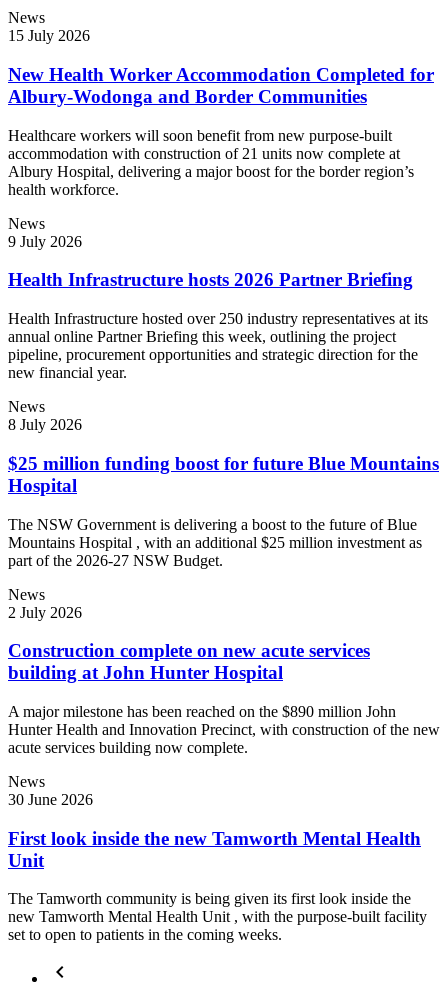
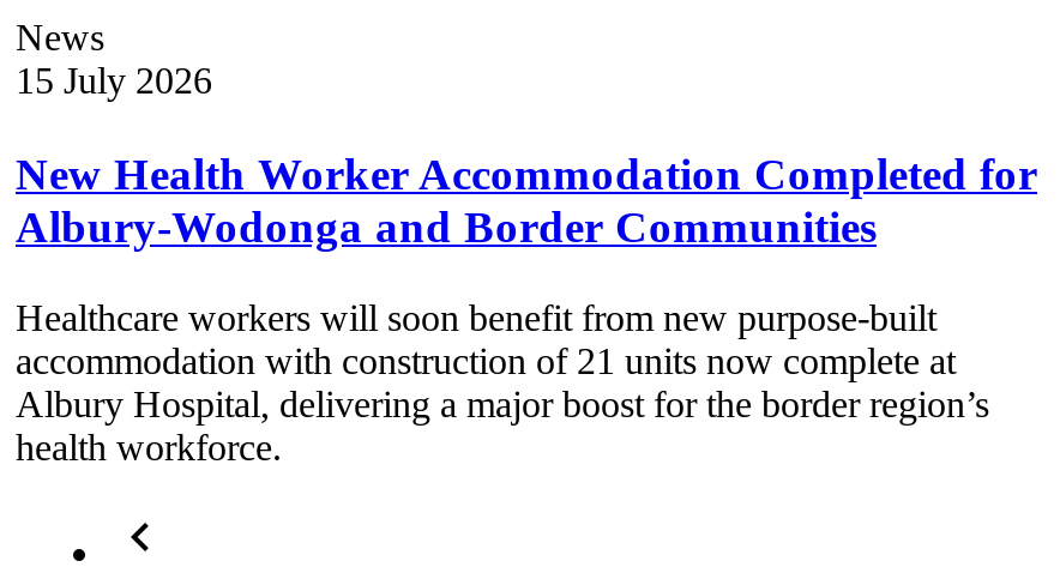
[8,215,440,943] News | 9 July 2026 | Health Infrastructure hosts 2026 Partner Briefing | Health Infrastructure hosted over 250 industry representatives at its | annual online Partner Briefing this week, outlining the project | pipeline, procurement opportunities and strategic direction for the | new financial year. | News | 8 July 2026 | $25 million funding boost for future Blue Mountains | Hospital | The NSW Government is delivering a boost to the future of Blue | Mountains Hospital , with an additional $25 million investment as | part of the 2026-27 NSW Budget. | News | 2 July 2026 | Construction complete on new acute services | building at John Hunter Hospital | A major milestone has been reached on the $890 million John | Hunter Health and Innovation Precinct, with construction of the new | acute services building now complete. | News | 30 June 2026 | First look inside the new Tamworth Mental Health | Unit | The Tamworth community is being given its first look inside the | new Tamworth Mental Health Unit , with the purpose-built facility | set to open to patients in the coming weeks. -> none

